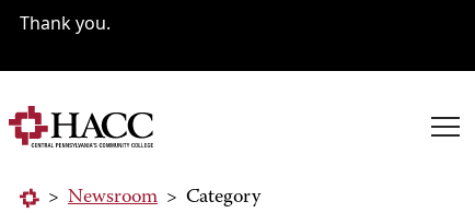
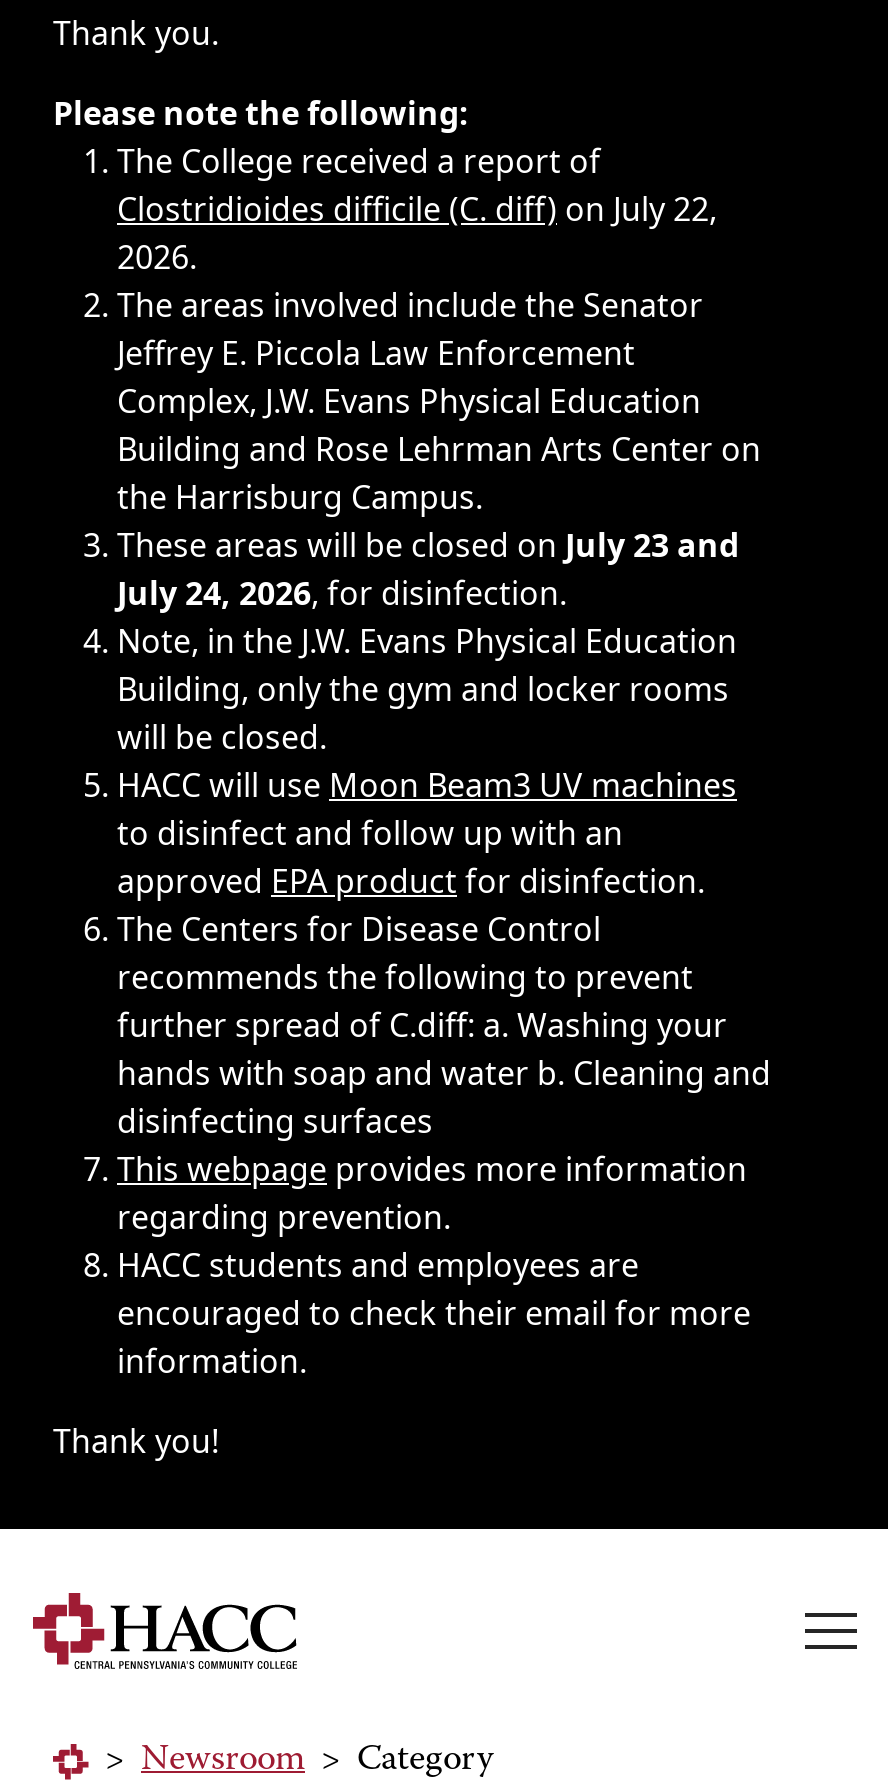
none -> [53,91,771,1463] Please note the following: | The College received a report of | Clostridioides difficile (C. diff) on July 22, | 2026. | The areas involved include the Senator | Jeffrey E. Piccola Law Enforcement | Complex, J.W. Evans Physical Education | Building and Rose Lehrman Arts Center on | the Harrisburg Campus. | These areas will be closed on July 23 and | July 24, 2026, for disinfection. | Note, in the J.W. Evans Physical Education | Building, only the gym and locker rooms | will be closed. | HACC will use Moon Beam3 UV machines | to disinfect and follow up with an | approved EPA product for disinfection. | The Centers for Disease Control | recommends the following to prevent | further spread of C.diff: a. Washing your | hands with soap and water b. Cleaning and | disinfecting surfaces | This webpage provides more information | regarding prevention. | HACC students and employees are | encouraged to check their email for more | information. | Thank you!

